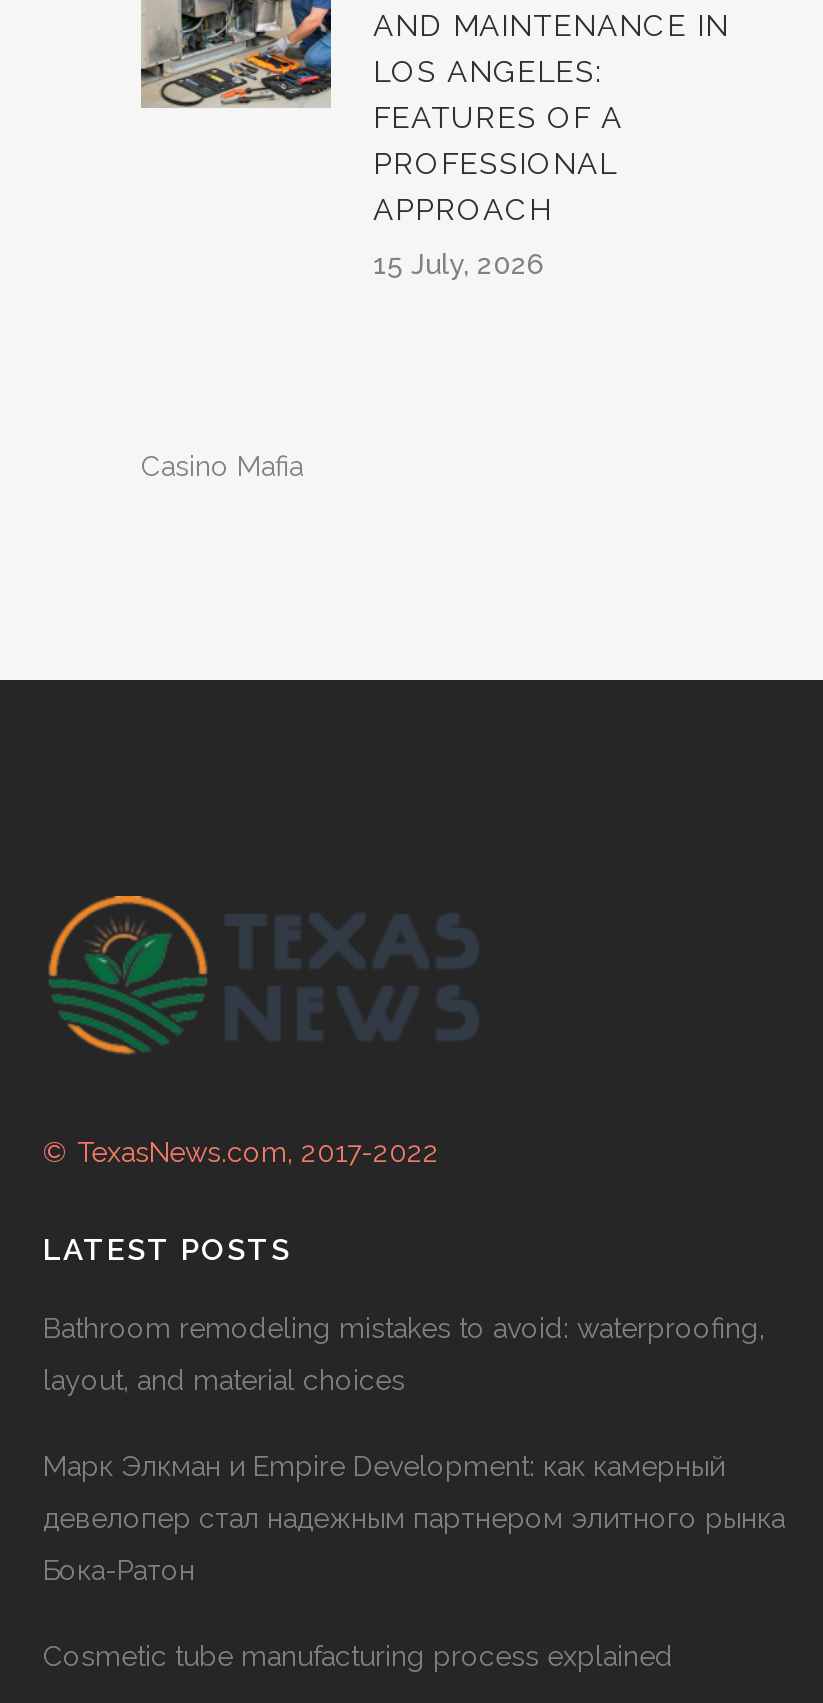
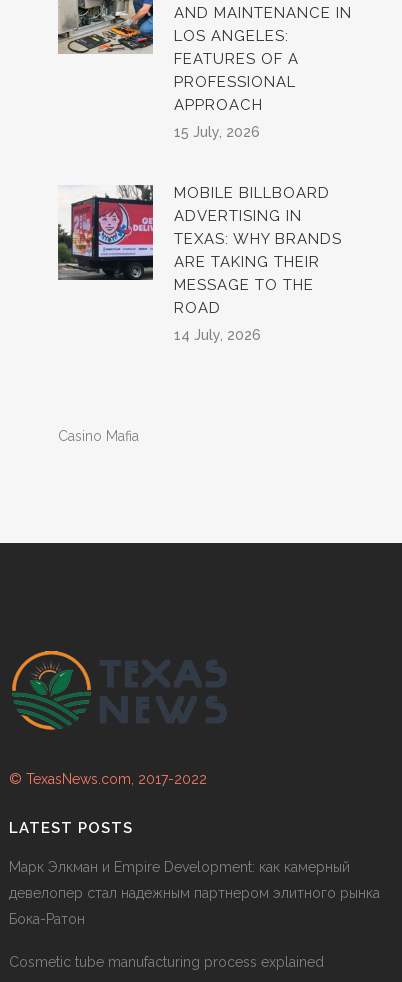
none -> [57,184,342,343] [image] | MOBILE BILLBOARD | ADVERTISING IN | TEXAS: WHY BRANDS | ARE TAKING THEIR | MESSAGE TO THE | ROAD | 14 July, 2026
moved [43,450,439,1268] -> [9,428,207,837]: [image] | Casino Mafia | © TexasNews.com, 2017-2022 | LATEST POSTS
[43,1312,765,1396] Bathroom remodeling mistakes to avoid: waterproofing, | layout, and material choices -> none

